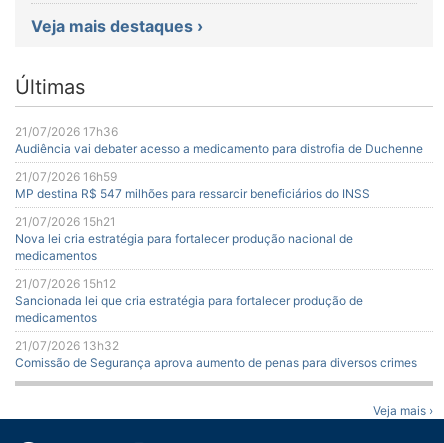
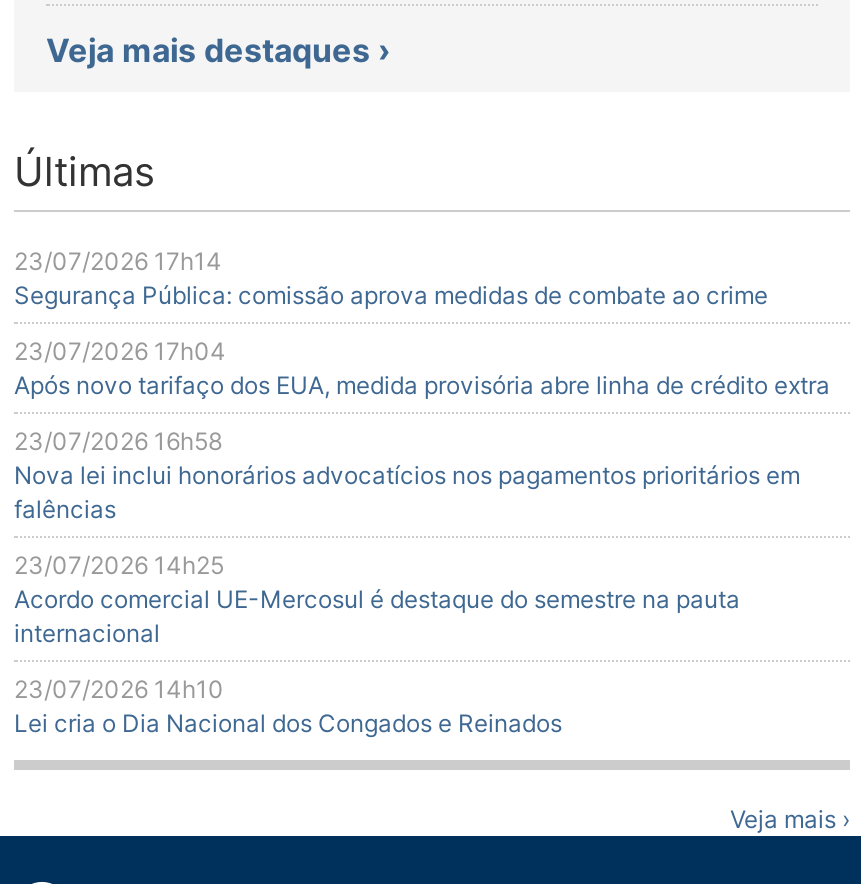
[15,124,423,156] 21/07/2026 17h36 | Audiência vai debater acesso a medicamento para distrofia de Duchenne -> [14,245,768,309] 23/07/2026 17h14 | Segurança Pública: comissão aprova medidas de combate ao crime
[15,169,370,201] 21/07/2026 16h59 | MP destina R$ 547 milhões para ressarcir beneficiários do INSS -> [14,335,830,399] 23/07/2026 17h04 | Após novo tarifaço dos EUA, medida provisória abre linha de crédito extra
[15,214,353,263] 21/07/2026 15h21 | Nova lei cria estratégia para fortalecer produção nacional de | medicamentos -> [14,425,800,523] 23/07/2026 16h58 | Nova lei inclui honorários advocatícios nos pagamentos prioritários em | falências
[15,276,363,325] 21/07/2026 15h12 | Sancionada lei que cria estratégia para fortalecer produção de | medicamentos -> [14,549,740,647] 23/07/2026 14h25 | Acordo comercial UE-Mercosul é destaque do semestre na pauta | internacional
[15,338,417,370] 21/07/2026 13h32 | Comissão de Segurança aprova aumento de penas para diversos crimes -> [14,673,562,737] 23/07/2026 14h10 | Lei cria o Dia Nacional dos Congados e Reinados

